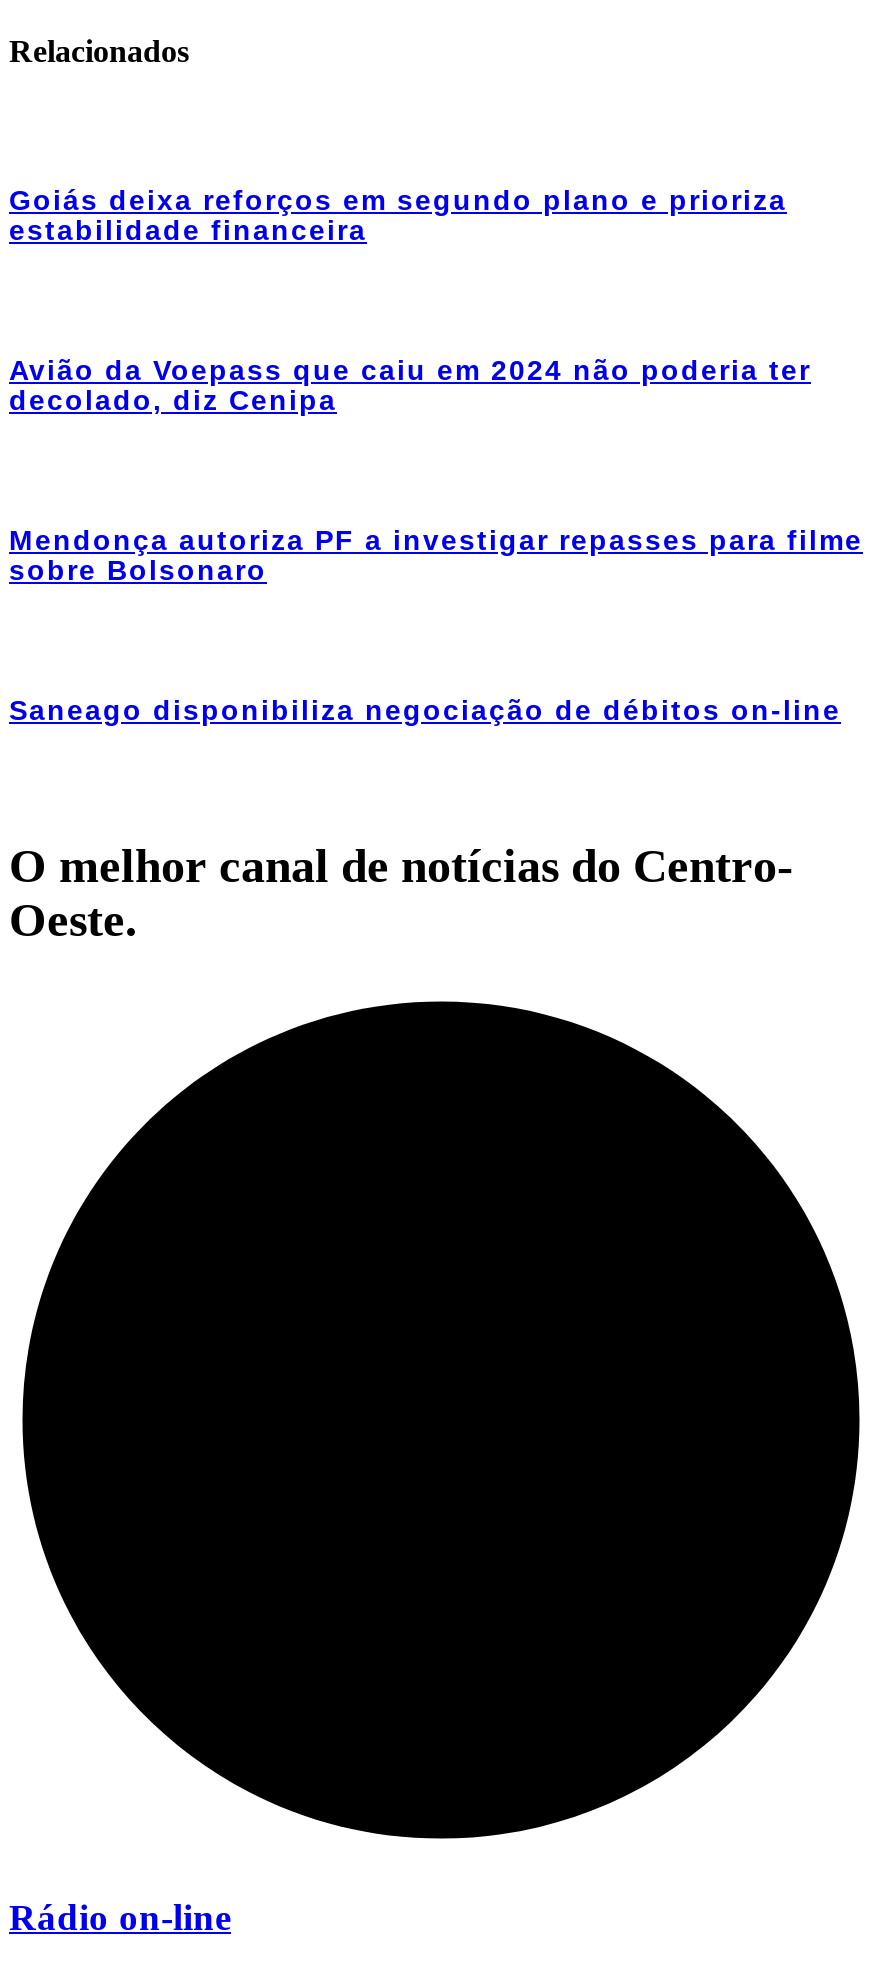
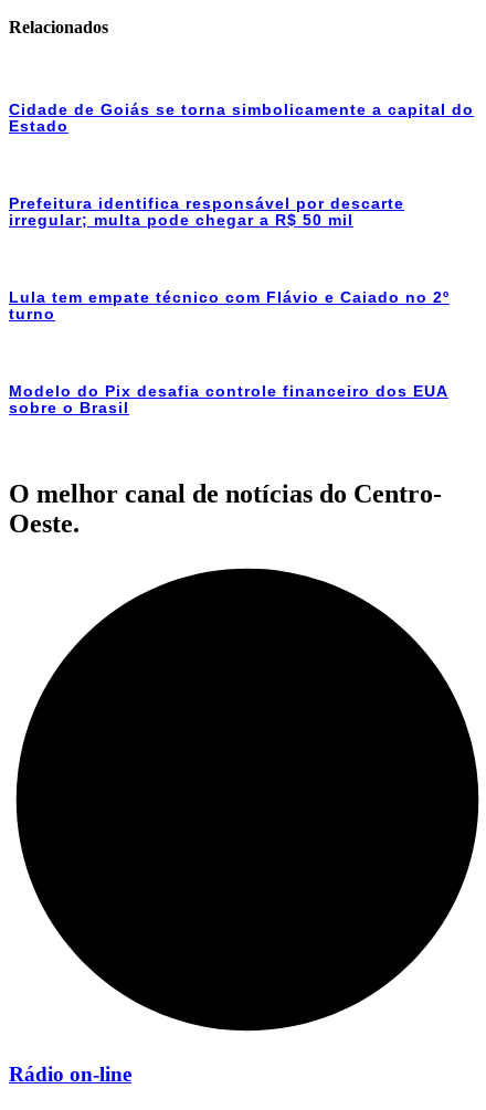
[9,183,787,245] Goiás deixa reforços em segundo plano e prioriza | estabilidade financeira -> [9,100,474,134] Cidade de Goiás se torna simbolicamente a capital do | Estado
[9,354,811,416] Avião da Voepass que caiu em 2024 não poderia ter | decolado, diz Cenipa -> [9,194,404,229] Prefeitura identifica responsável por descarte | irregular; multa pode chegar a R$ 50 mil
[9,524,863,586] Mendonça autoriza PF a investigar repasses para filme | sobre Bolsonaro -> [9,288,450,323] Lula tem empate técnico com Flávio e Caiado no 2º | turno
[9,695,841,727] Saneago disponibiliza negociação de débitos on-line -> [9,382,448,417] Modelo do Pix desafia controle financeiro dos EUA | sobre o Brasil

